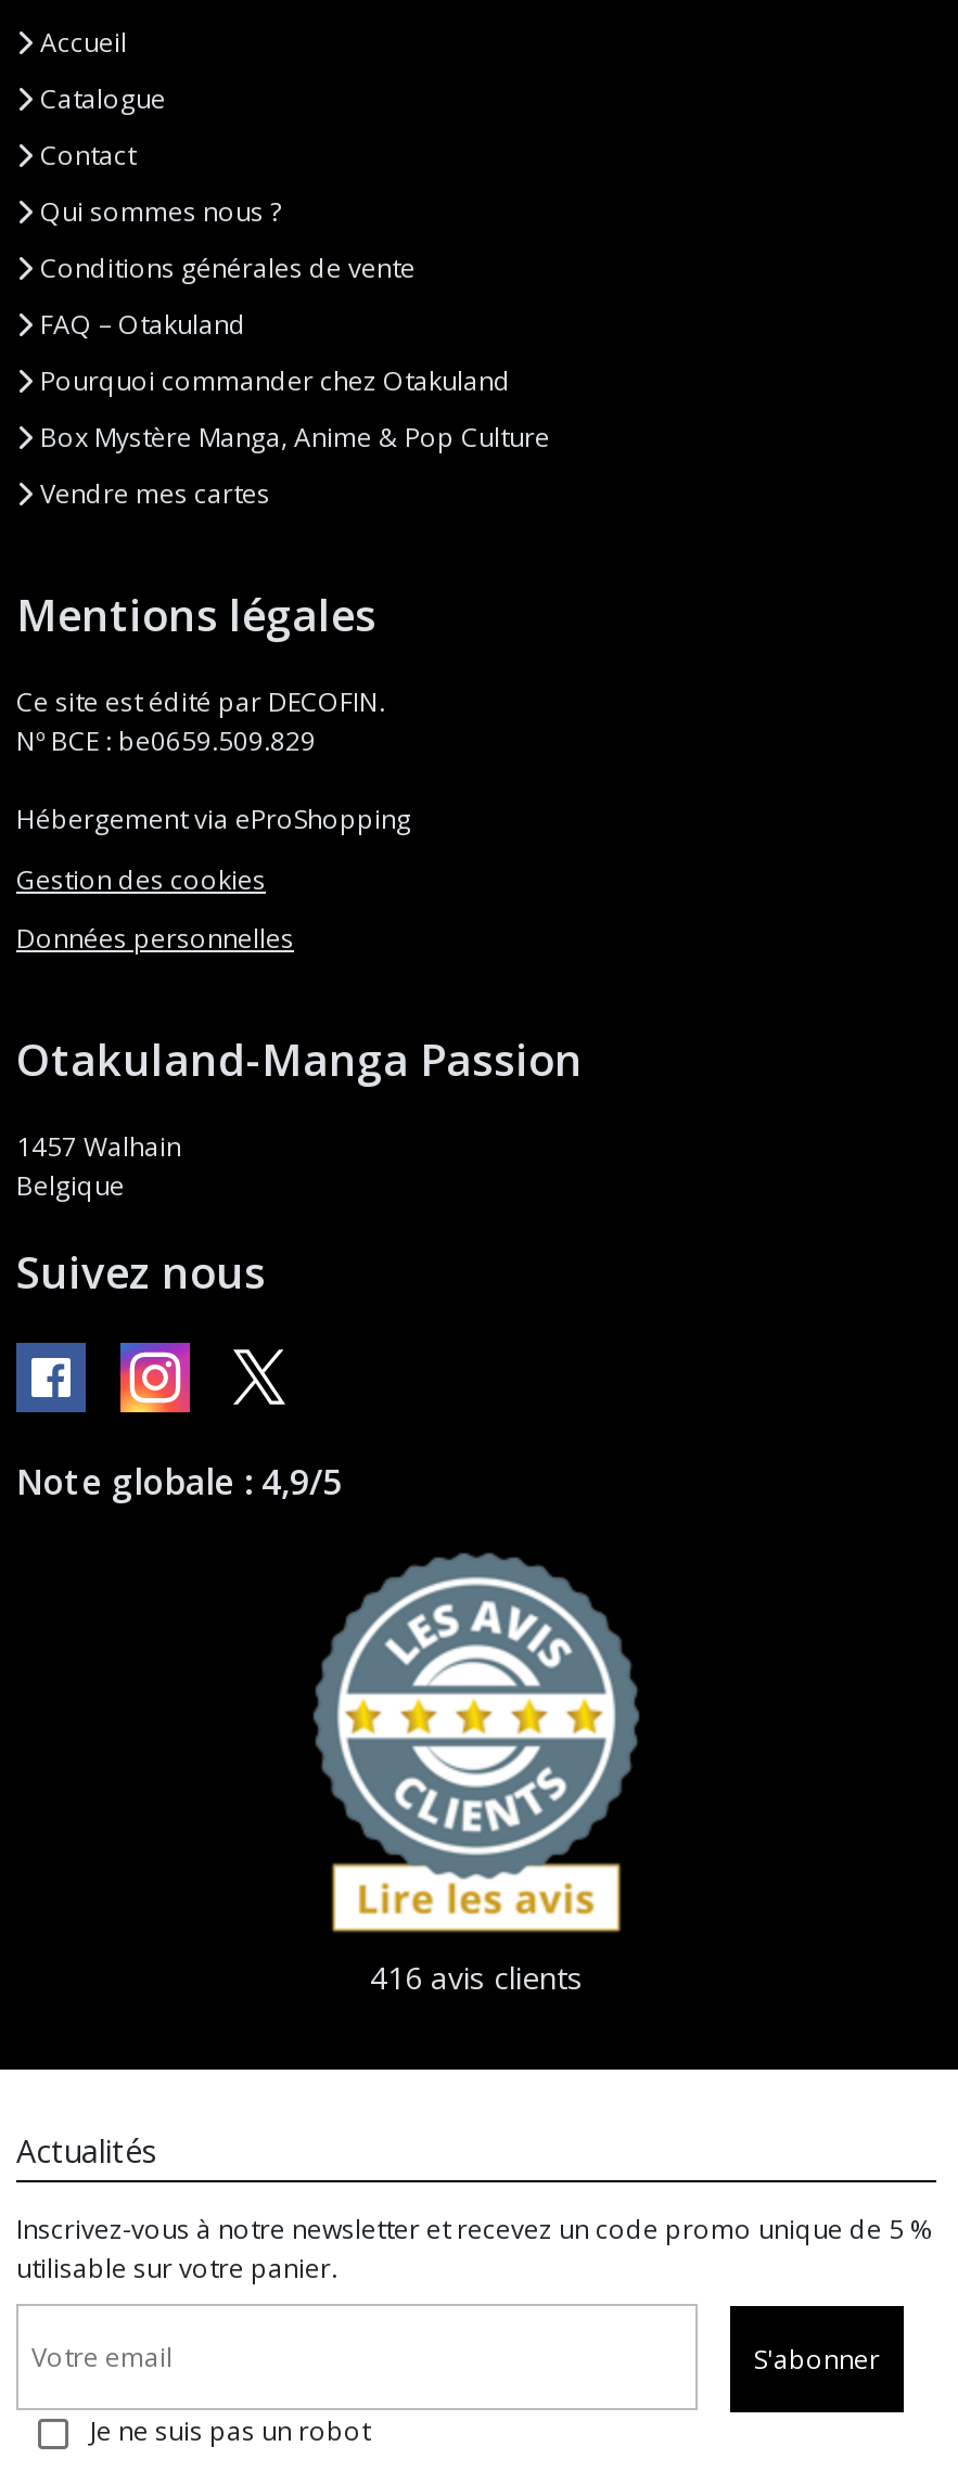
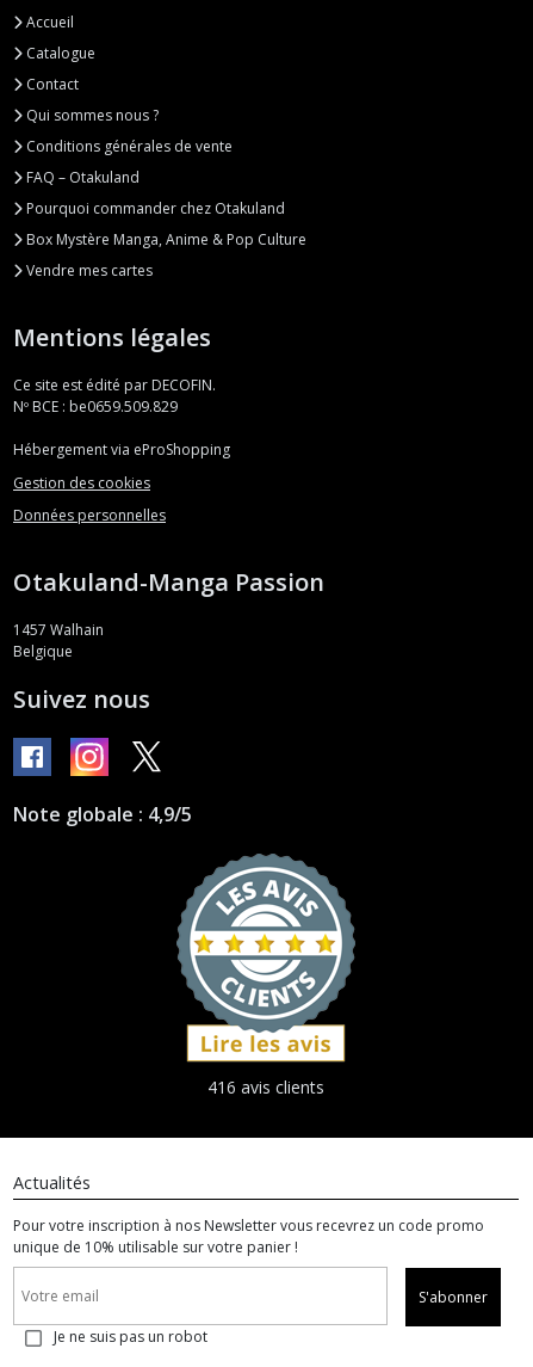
[16,2210,934,2286] Inscrivez-vous à notre newsletter et recevez un code promo unique de 5 % | utilisable sur votre panier. -> [13,1215,484,1257] Pour votre inscription à nos Newsletter vous recevrez un code promo | unique de 10% utilisable sur votre panier !

